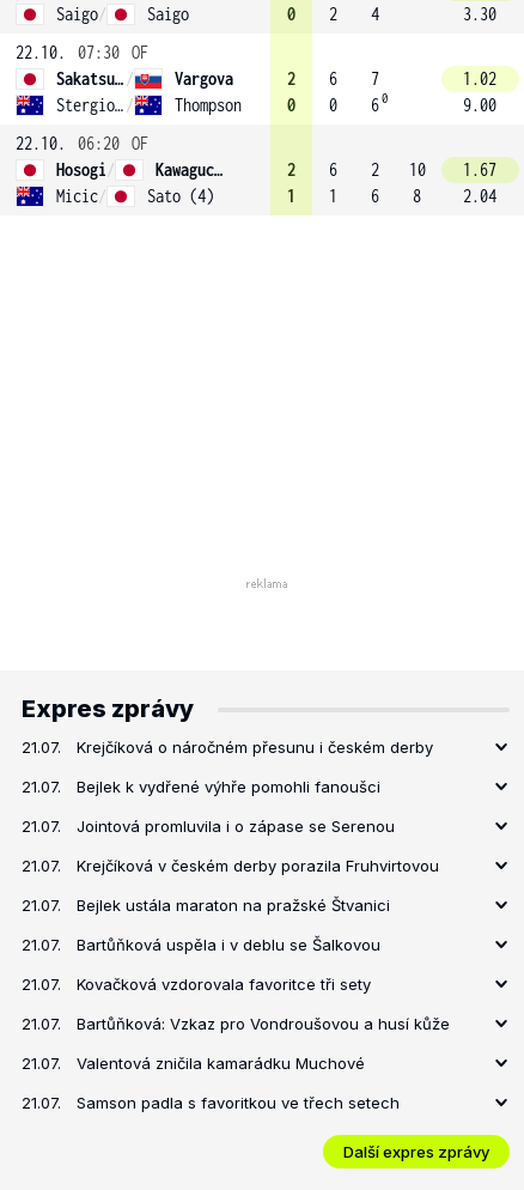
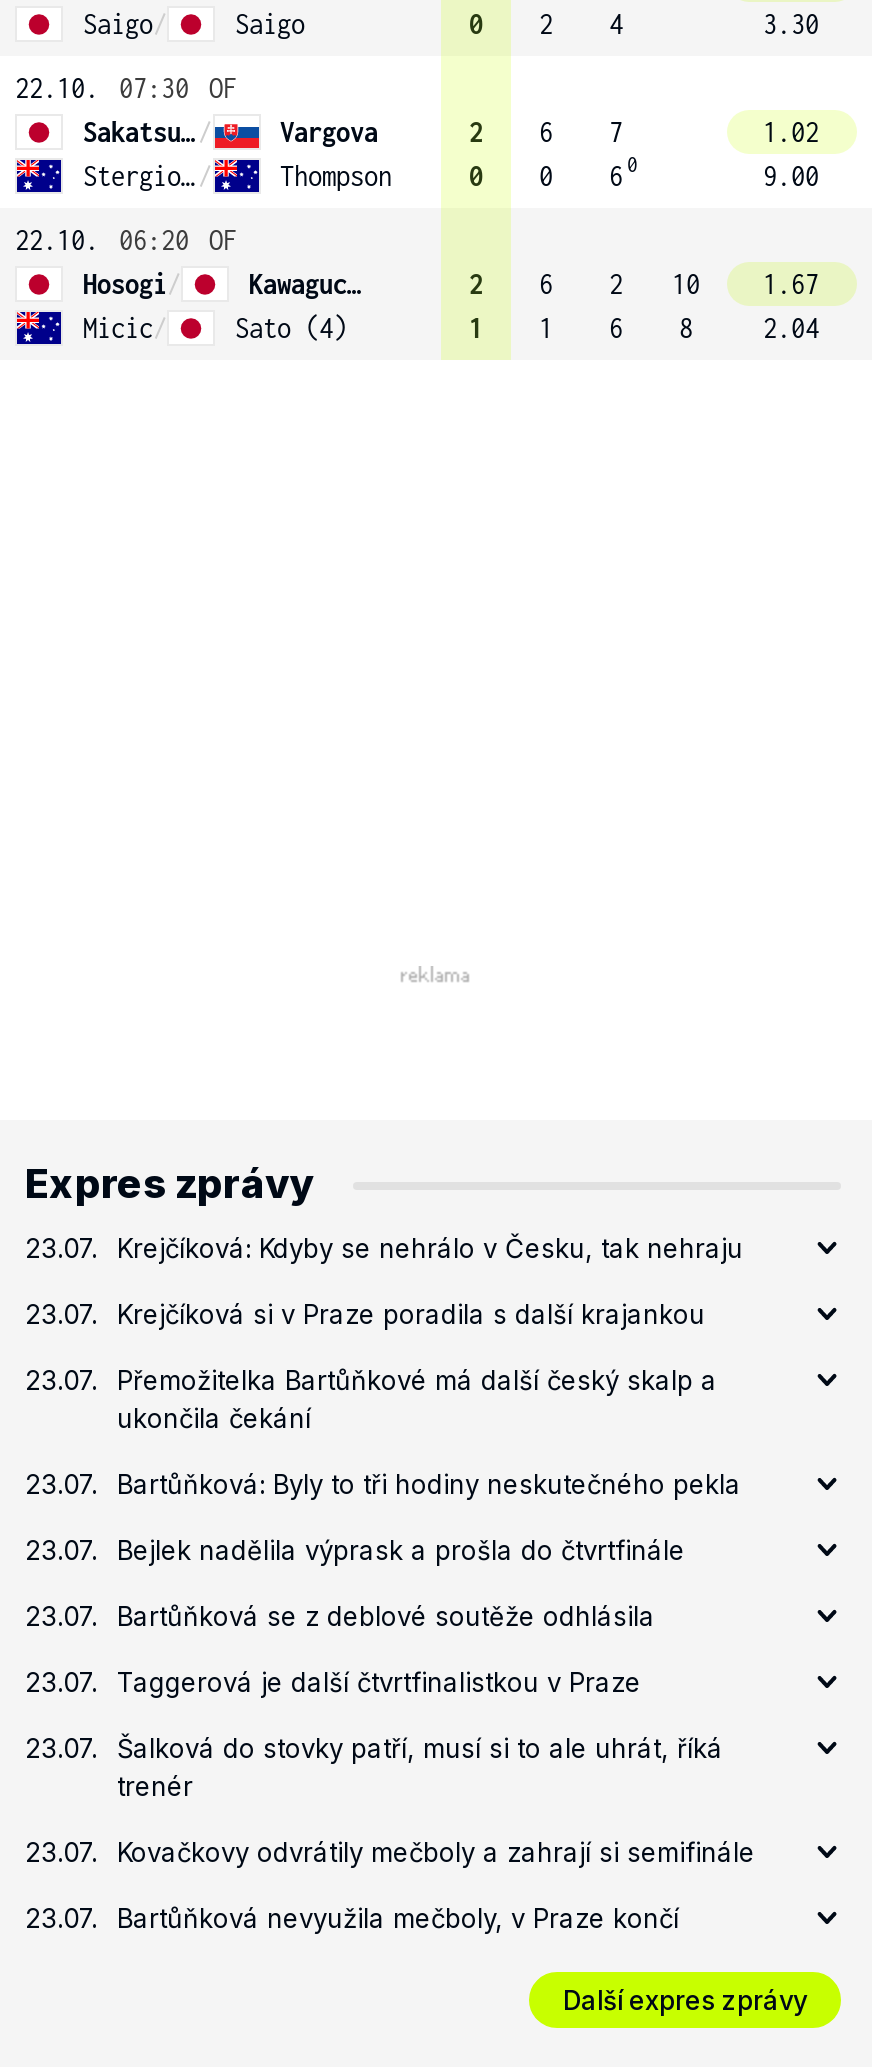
[22,737,433,757] 21.07. | Krejčíková o náročném přesunu i českém derby -> [25,1232,743,1264] 23.07. | Krejčíková: Kdyby se nehrálo v Česku, tak nehraju
[22,777,380,796] 21.07. | Bejlek k vydřené výhře pomohli fanoušci -> [25,1298,705,1330] 23.07. | Krejčíková si v Praze poradila s další krajankou
[22,816,395,836] 21.07. | Jointová promluvila i o zápase se Serenou -> [25,1364,717,1434] 23.07. | Přemožitelka Bartůňkové má další český skalp a | ukončila čekání
[22,856,439,875] 21.07. | Krejčíková v českém derby porazila Fruhvirtovou -> [25,1468,741,1500] 23.07. | Bartůňková: Byly to tři hodiny neskutečného pekla
[22,895,390,915] 21.07. | Bejlek ustála maraton na pražské Štvanici -> [25,1534,685,1566] 23.07. | Bejlek nadělila výprask a prošla do čtvrtfinále
[22,935,380,954] 21.07. | Bartůňková uspěla i v deblu se Šalkovou -> [25,1600,655,1632] 23.07. | Bartůňková se z deblové soutěže odhlásila
[22,975,371,994] 21.07. | Kovačková vzdorovala favoritce tři sety -> [25,1666,641,1698] 23.07. | Taggerová je další čtvrtfinalistkou v Praze
[22,1014,450,1033] 21.07. | Bartůňková: Vzkaz pro Vondroušovou a husí kůže -> [25,1732,723,1802] 23.07. | Šalková do stovky patří, musí si to ale uhrát, říká | trenér
[22,1054,365,1073] 21.07. | Valentová zničila kamarádku Muchové -> [25,1836,755,1868] 23.07. | Kovačkovy odvrátily mečboly a zahrají si semifinále
[22,1093,400,1112] 21.07. | Samson padla s favoritkou ve třech setech -> [25,1902,679,1934] 23.07. | Bartůňková nevyužila mečboly, v Praze končí

